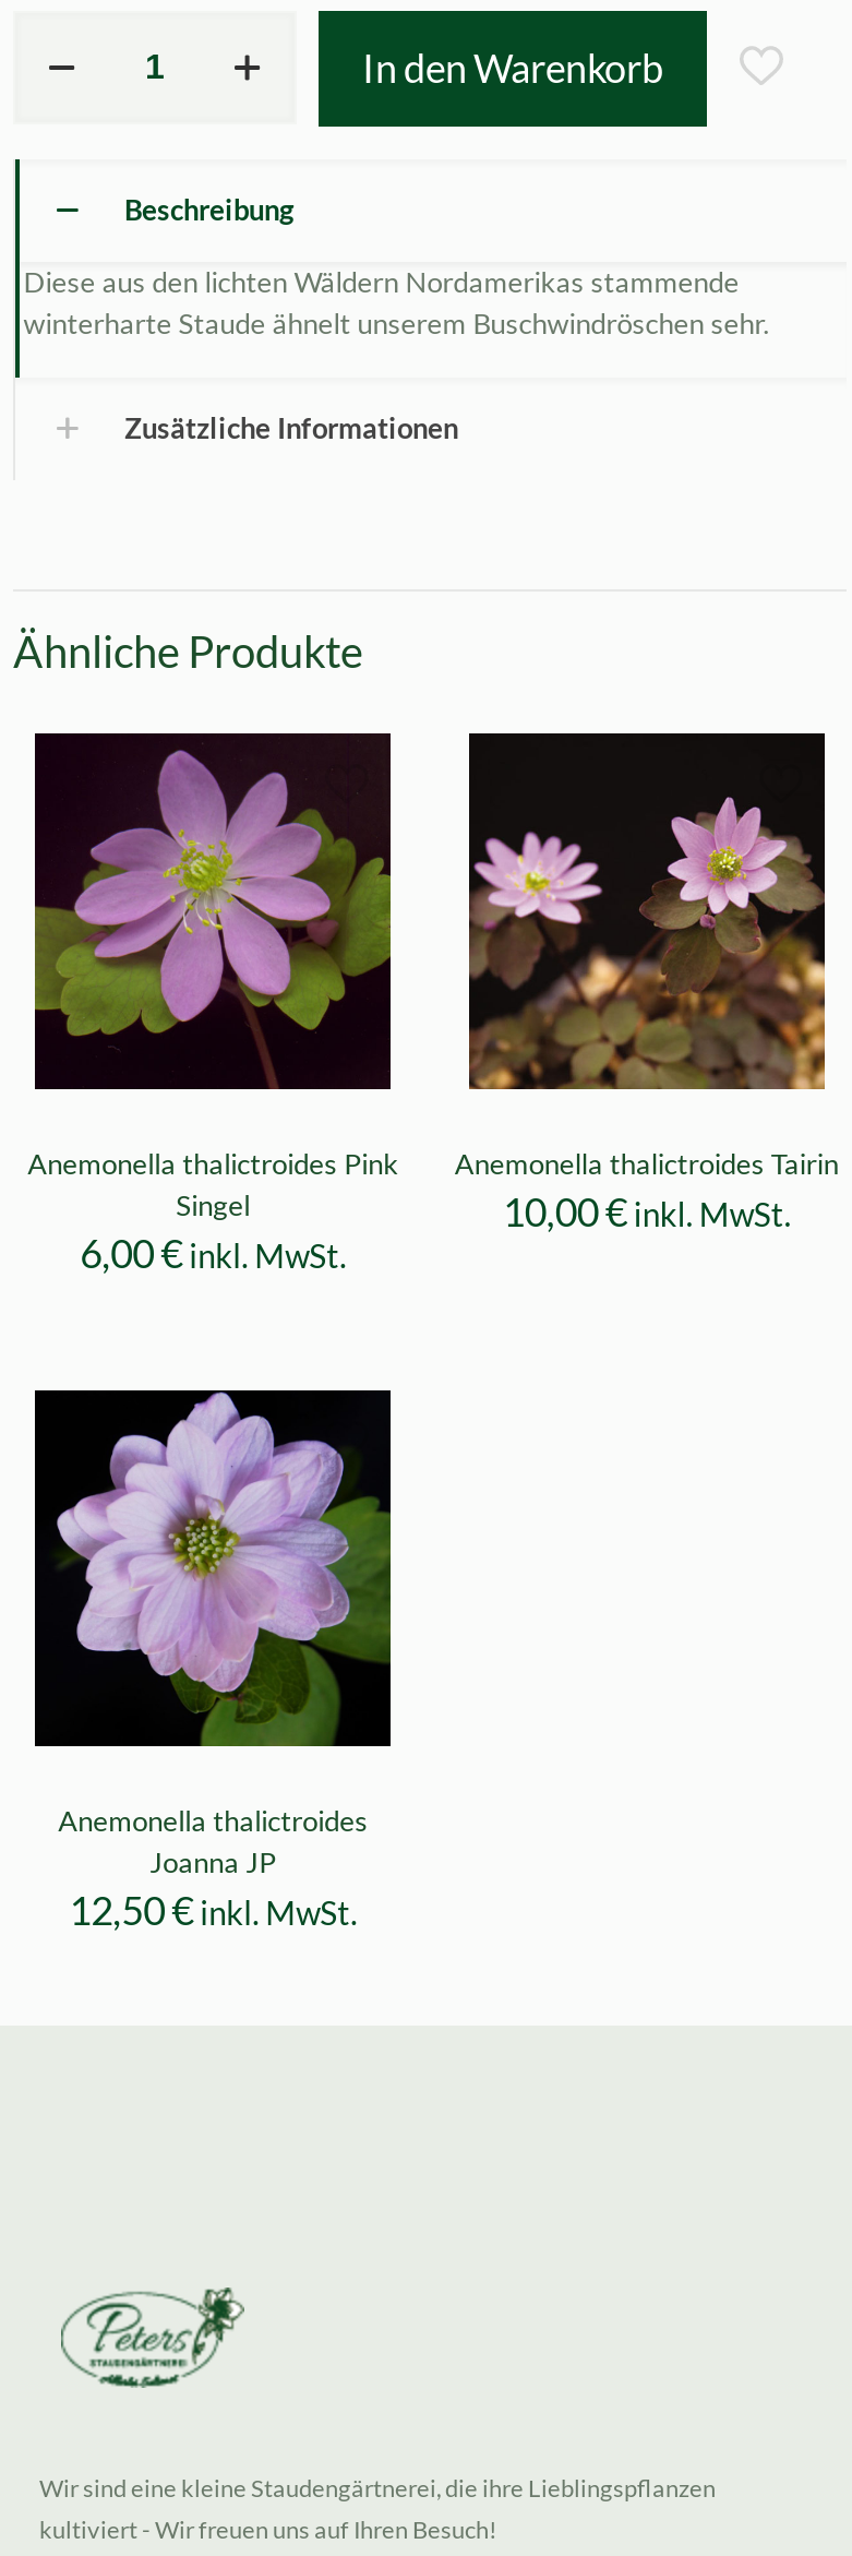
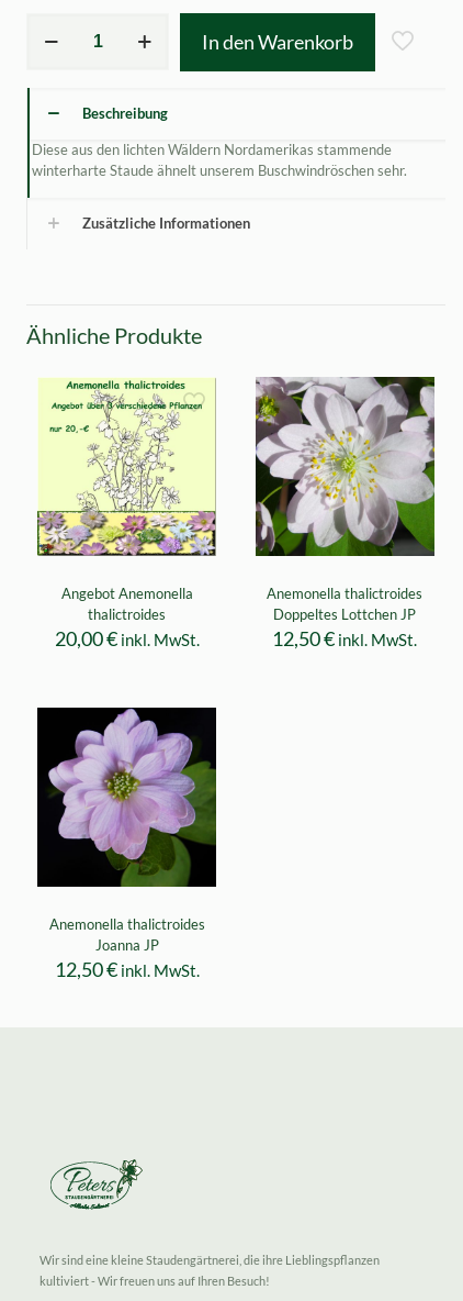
[28,731,399,1277] [image] | Anemonella thalictroides Pink | Singel | 6,00€ inkl. MwSt. -> [36,377,216,650] [image] | Angebot Anemonella | thalictroides | 20,00€ inkl. MwSt.
[454,731,838,1235] [image] | Anemonella thalictroides Tairin | 10,00€ inkl. MwSt. -> [255,376,436,650] [image] | Anemonella thalictroides | Doppeltes Lottchen JP | 12,50€ inkl. MwSt.

